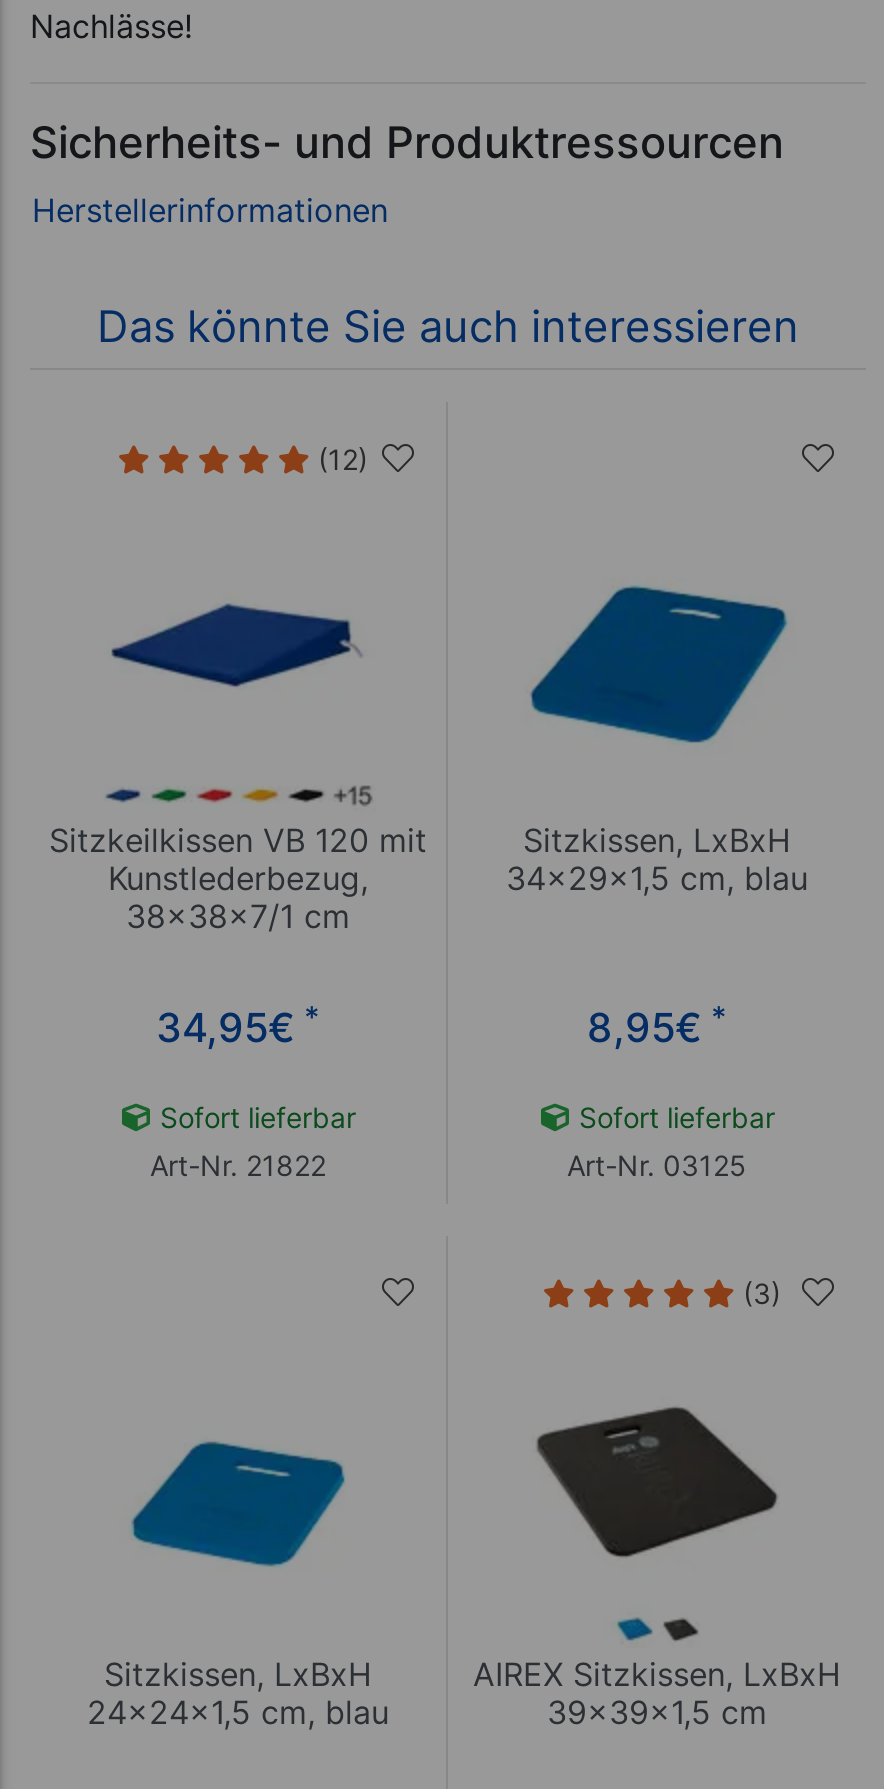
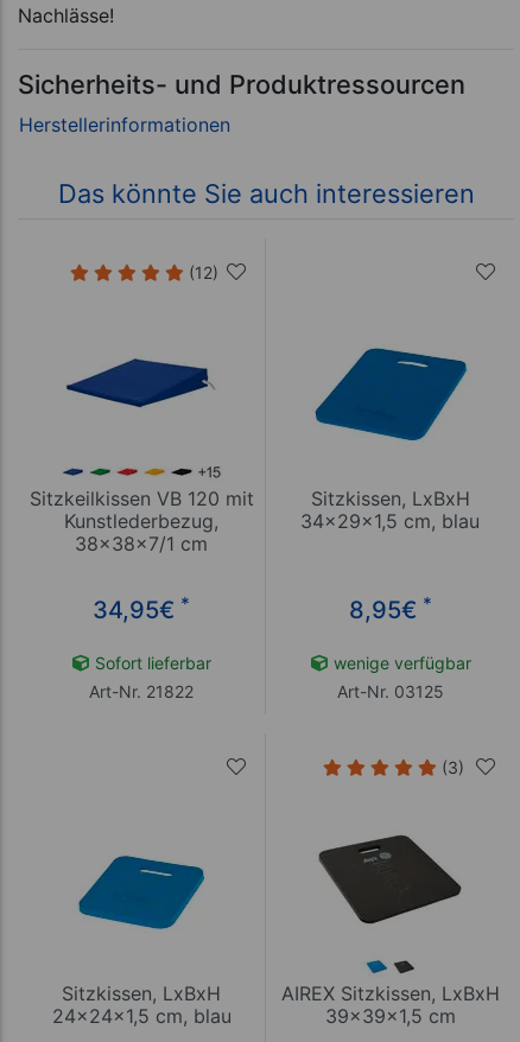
[571,1101,775,1135] Sofort lieferbar -> [328,653,471,673] wenige verfügbar

